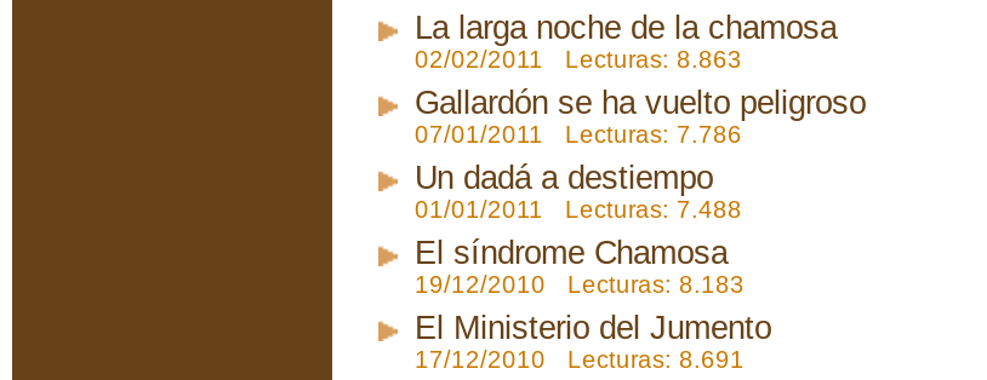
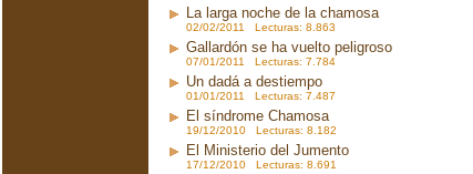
[415,121,742,148] 07/01/2011 Lecturas: 7.786 -> [186,55,336,68] 07/01/2011 Lecturas: 7.784
[415,196,742,223] 01/01/2011 Lecturas: 7.488 -> [186,90,336,102] 01/01/2011 Lecturas: 7.487
[415,271,744,298] 19/12/2010 Lecturas: 8.183 -> [186,124,337,136] 19/12/2010 Lecturas: 8.182

